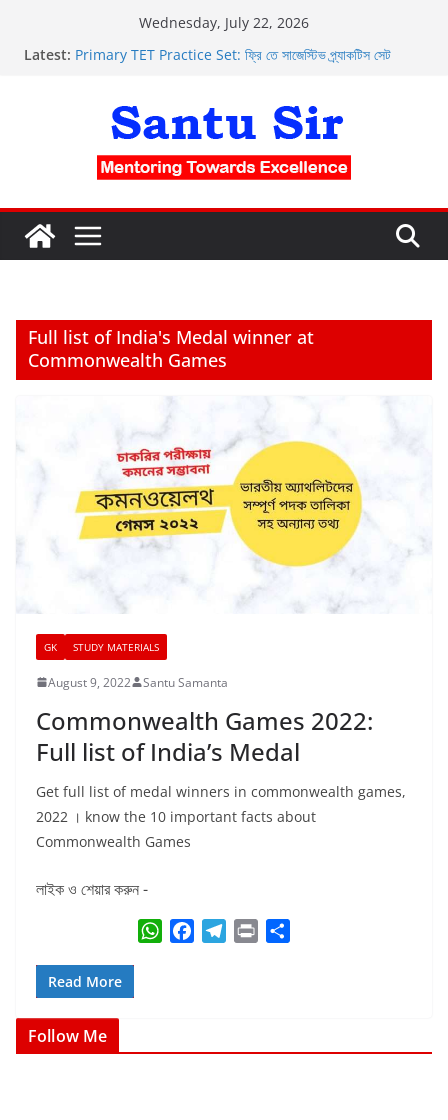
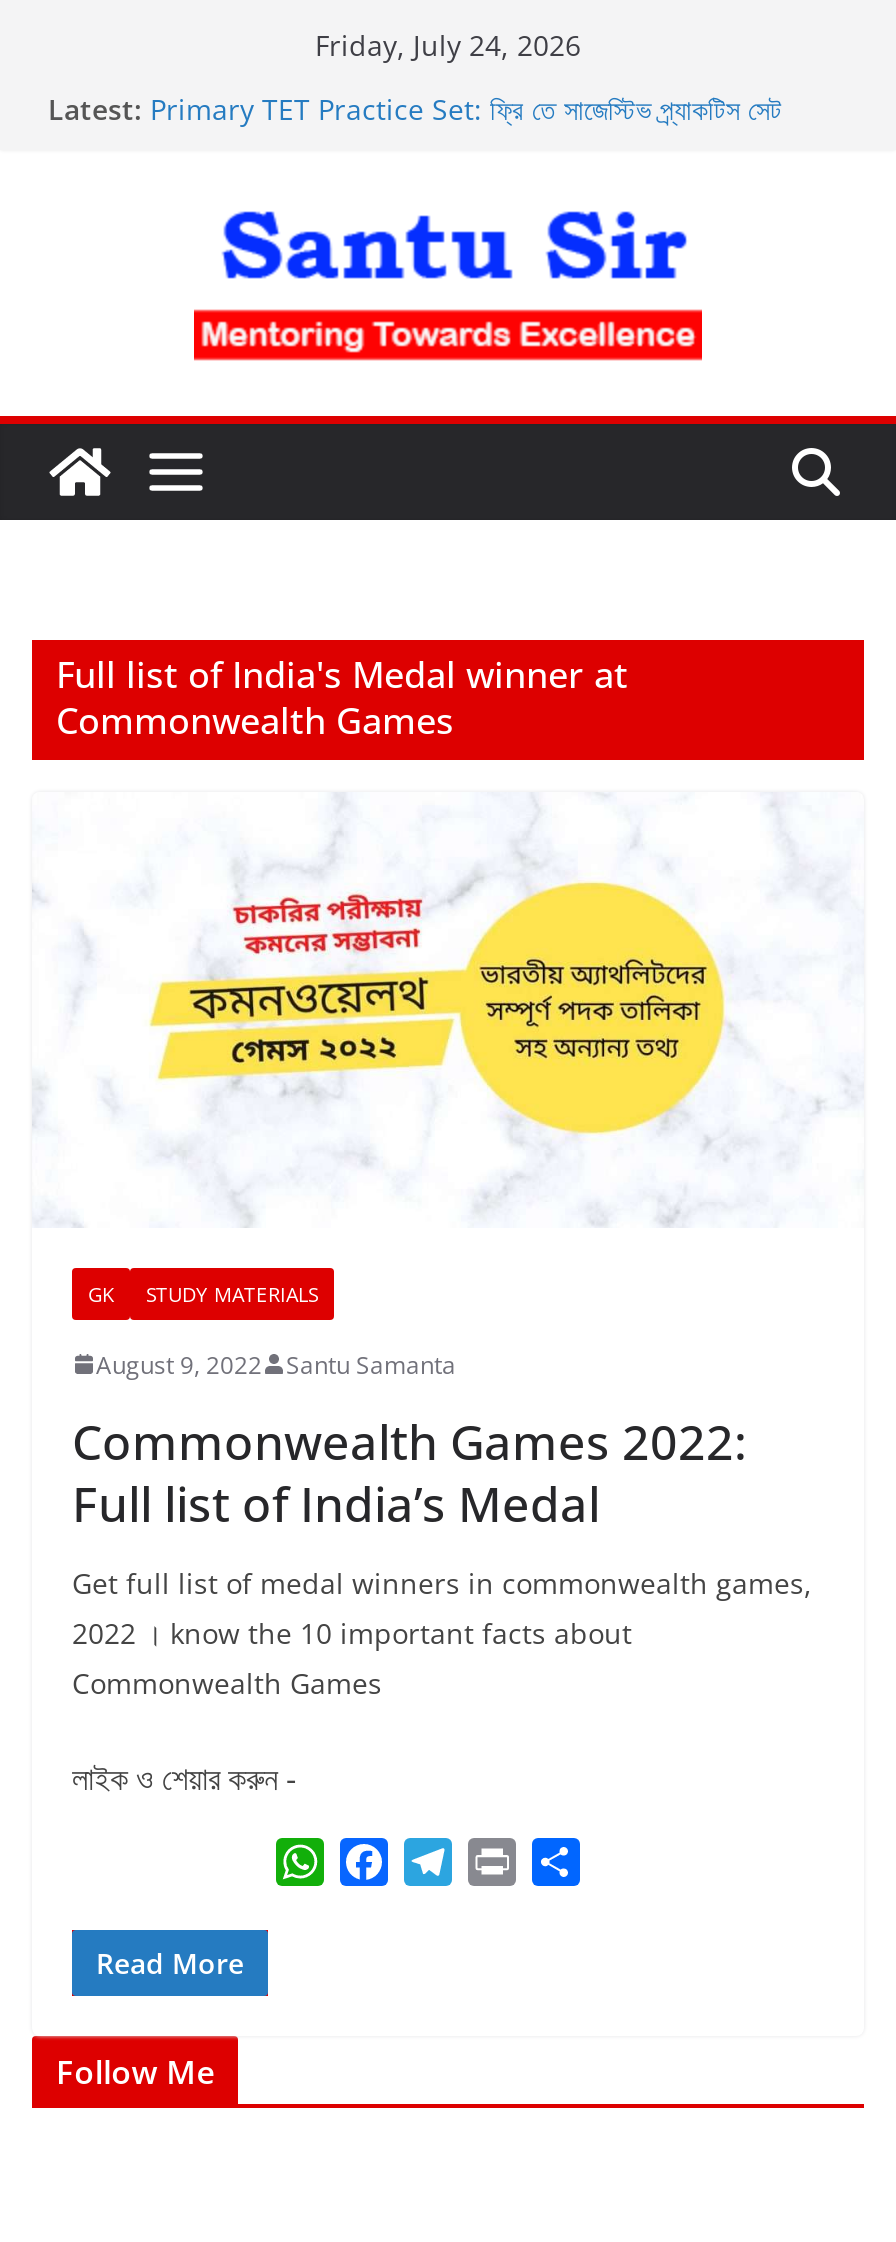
[139,13,309,32] Wednesday, July 22, 2026 -> [315,26,581,64] Friday, July 24, 2026

